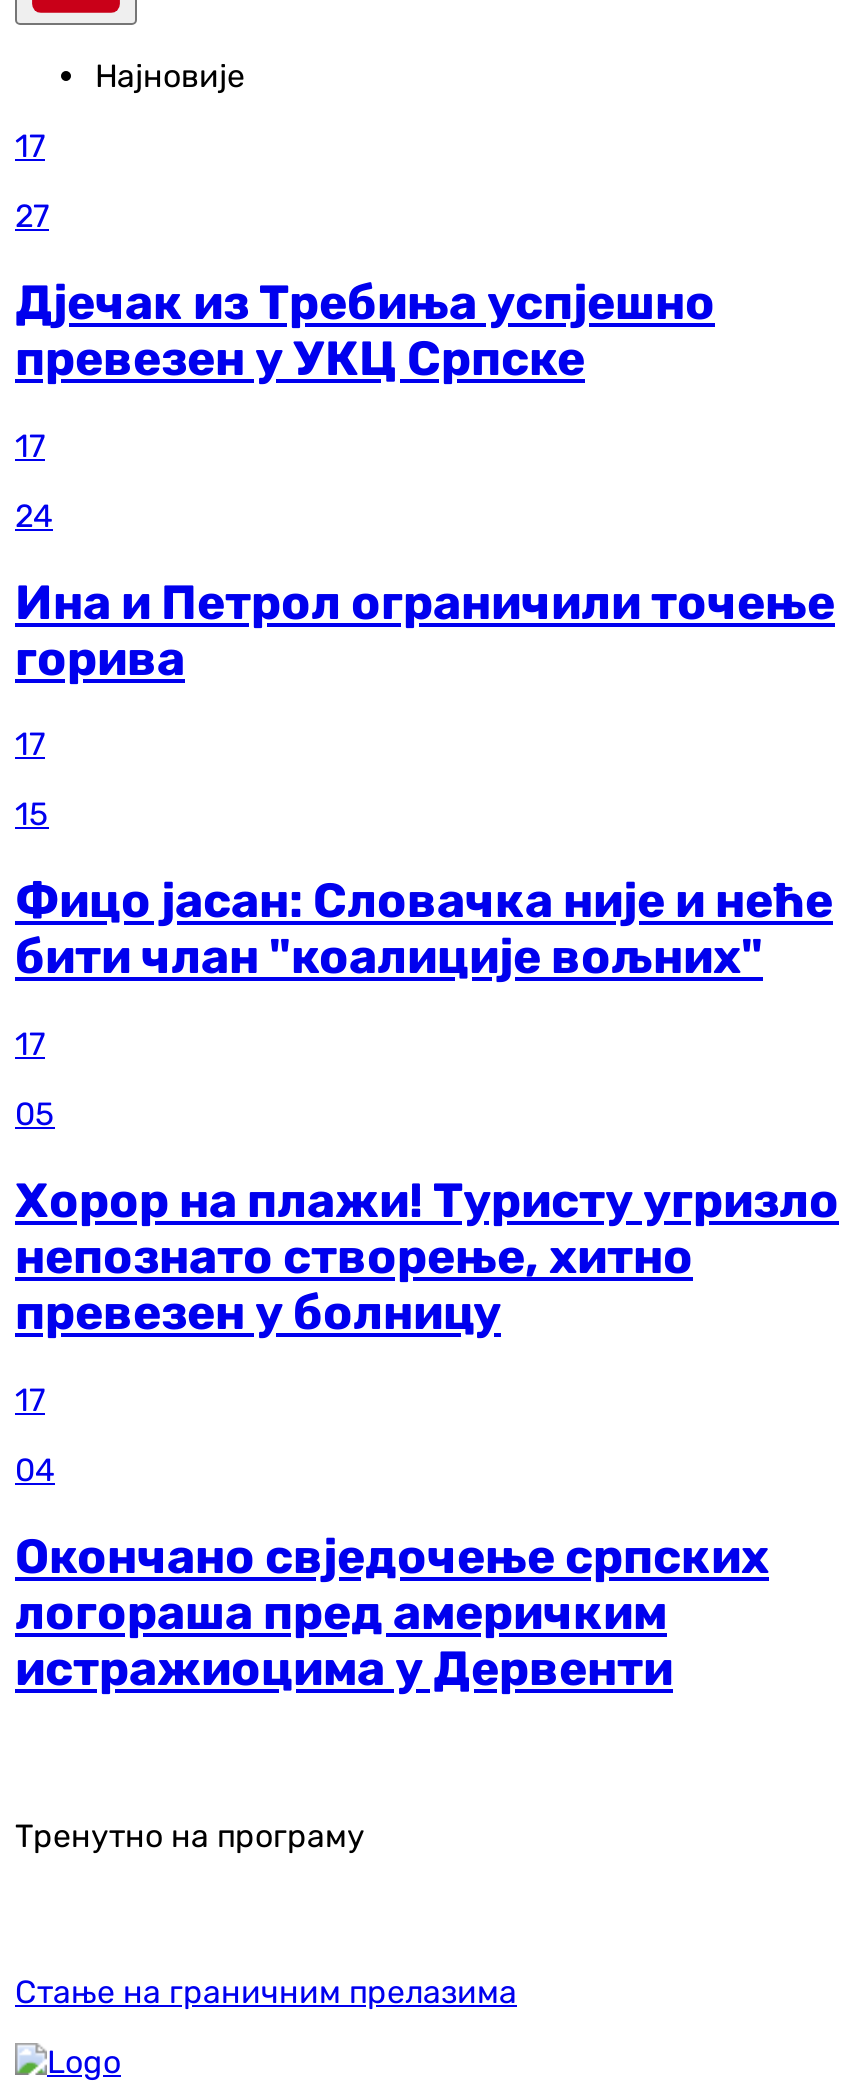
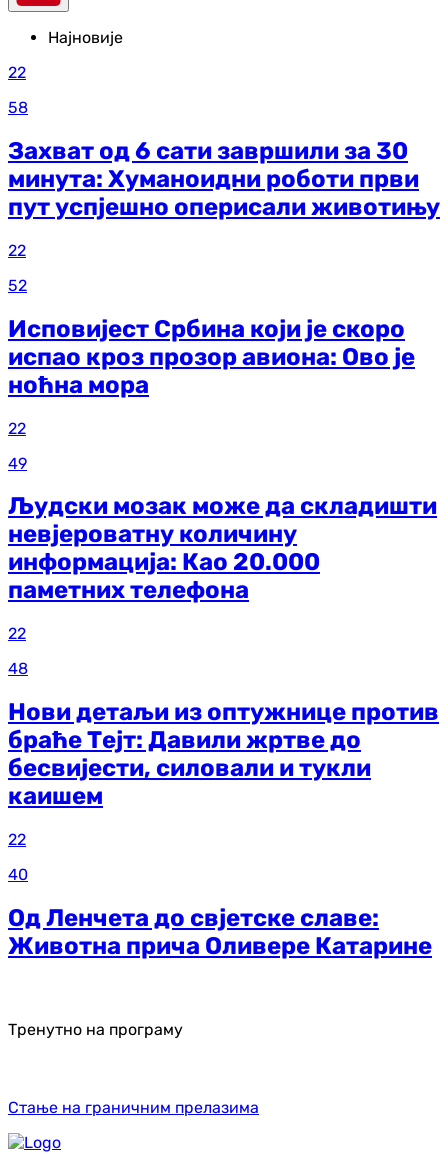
[15,127,45,165] 17 -> [8,63,26,82] 22
[15,197,49,235] 27 -> [8,98,28,117] 58
[15,275,715,387] Дјечак из Требиња успјешно | превезен у УКЦ Српске -> [8,137,440,221] Захват од 6 сати завршили за 30 | минута: Хуманоидни роботи први | пут успјешно оперисали животињу
[15,426,45,464] 17 -> [8,241,26,260] 22
[15,496,53,534] 24 -> [8,276,27,295] 52
[15,574,835,686] Ина и Петрол ограничили точење | горива -> [8,315,415,399] Исповијест Србина који је скоро | испао кроз прозор авиона: Ово је | ноћна мора
[15,726,45,764] 17 -> [8,418,26,437] 22
[15,796,49,834] 15 -> [8,453,27,472] 49
[15,874,833,986] Фицо јасан: Словачка није и неће | бити члан "коалиције вољних" -> [8,492,437,604] Људски мозак може да складишти | невјероватну количину | информација: Као 20.000 | паметних телефона
[15,1026,45,1064] 17 -> [8,624,26,643] 22
[15,1096,55,1134] 05 -> [8,659,28,678] 48
[15,1173,839,1341] Хорор на плажи! Туристу угризло | непознато створење, хитно | превезен у болницу -> [8,698,439,810] Нови детаљи из оптужнице против | браће Тејт: Давили жртве до | бесвијести, силовали и тукли | каишем
[15,1381,45,1419] 17 -> [8,830,26,849] 22
[15,1451,55,1489] 04 -> [8,865,28,884] 40
[15,1529,769,1697] Окончано свједочење српских | логораша пред америчким | истражиоцима у Дервенти -> [8,904,432,960] Од Ленчета до свјетске славе: | Животна прича Оливере Катарине

